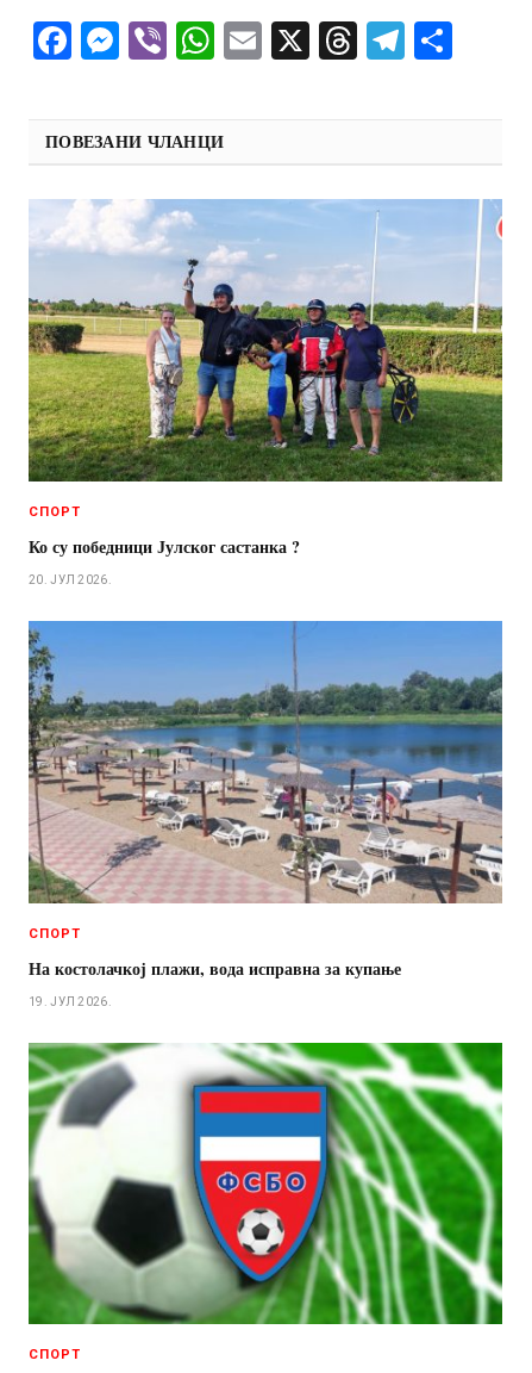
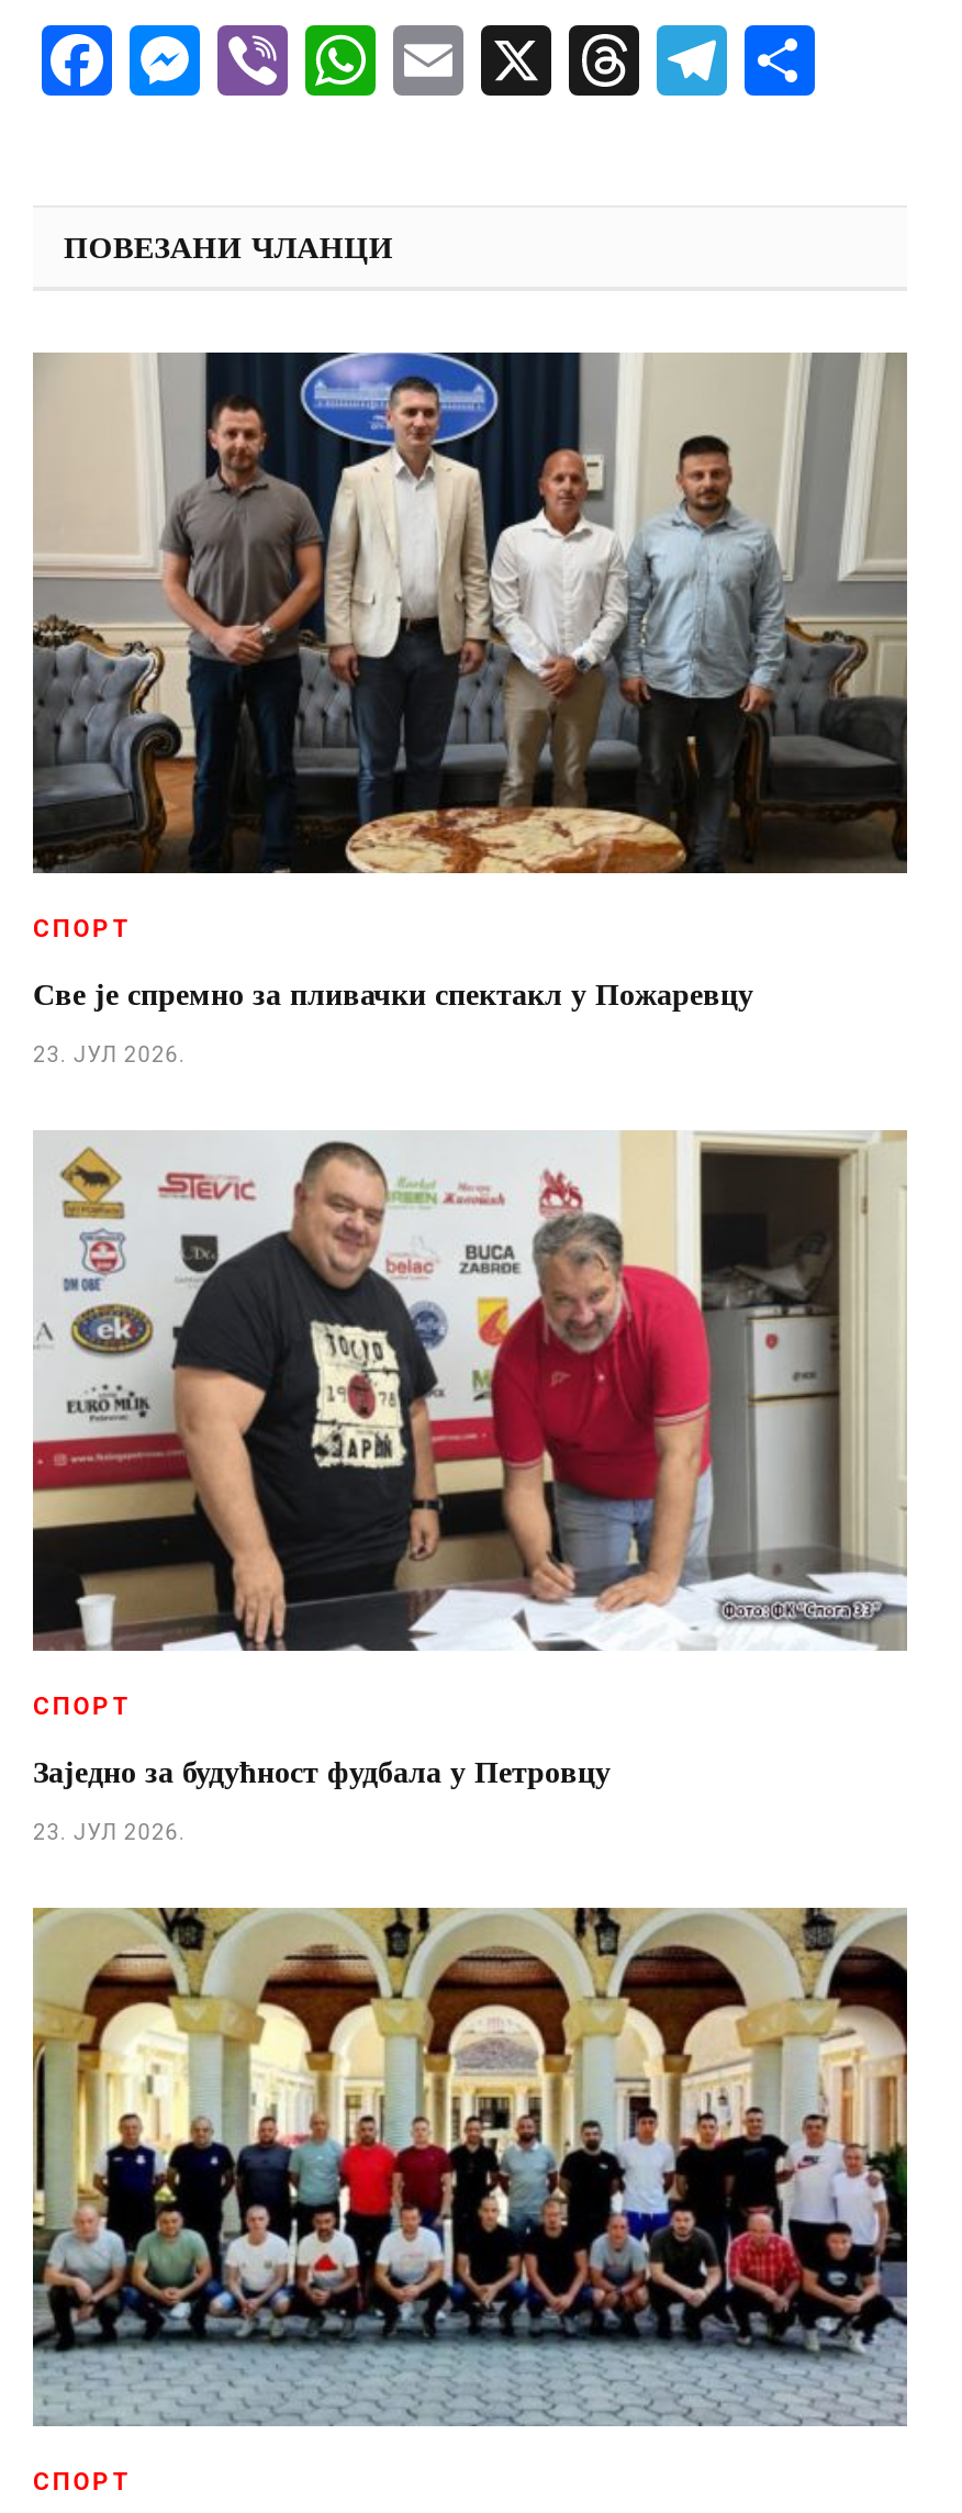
[27,199,503,483] [image] -> [31,350,909,875] [image]
[29,534,300,559] Ко су победници Јулског састанка ? -> [33,969,753,1015] Све је спремно за пливачки спектакл у Пожаревцу
[29,573,112,586] 20. ЈУЛ 2026. -> [33,1042,186,1066] 23. ЈУЛ 2026.
[27,620,503,905] [image] -> [31,1128,907,1651] [image]
[29,955,401,980] На костолачкој плажи, вода исправна за купање -> [33,1746,611,1792] Заједно за будућност фудбала у Петровцу
[29,995,112,1008] 19. ЈУЛ 2026. -> [33,1819,186,1843] 23. ЈУЛ 2026.
[27,1042,503,1325] [image] -> [31,1906,909,2426] [image]

